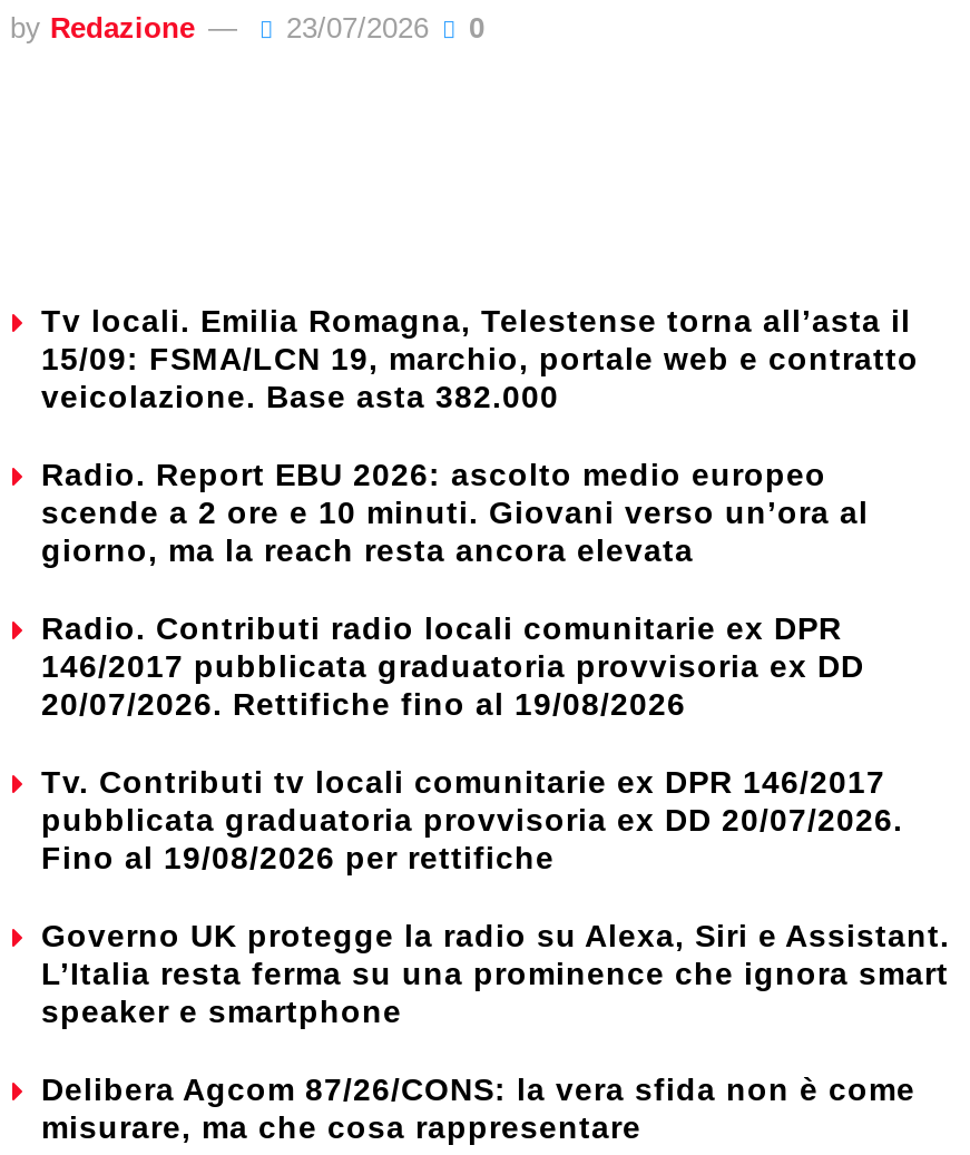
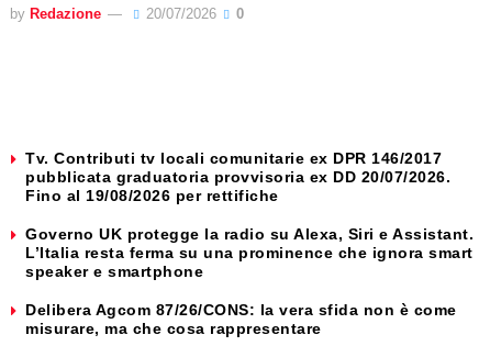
[277,11,484,44] 23/07/2026 0 -> [142,5,244,22] 20/07/2026 0
[41,303,919,721] Tv locali. Emilia Romagna, Telestense torna all’asta il | 15/09: FSMA/LCN 19, marchio, portale web e contratto | veicolazione. Base asta 382.000 | Radio. Report EBU 2026: ascolto medio europeo | scende a 2 ore e 10 minuti. Giovani verso un’ora al | giorno, ma la reach resta ancora elevata | Radio. Contributi radio locali comunitarie ex DPR | 146/2017 pubblicata graduatoria provvisoria ex DD | 20/07/2026. Rettifiche fino al 19/08/2026 -> none

